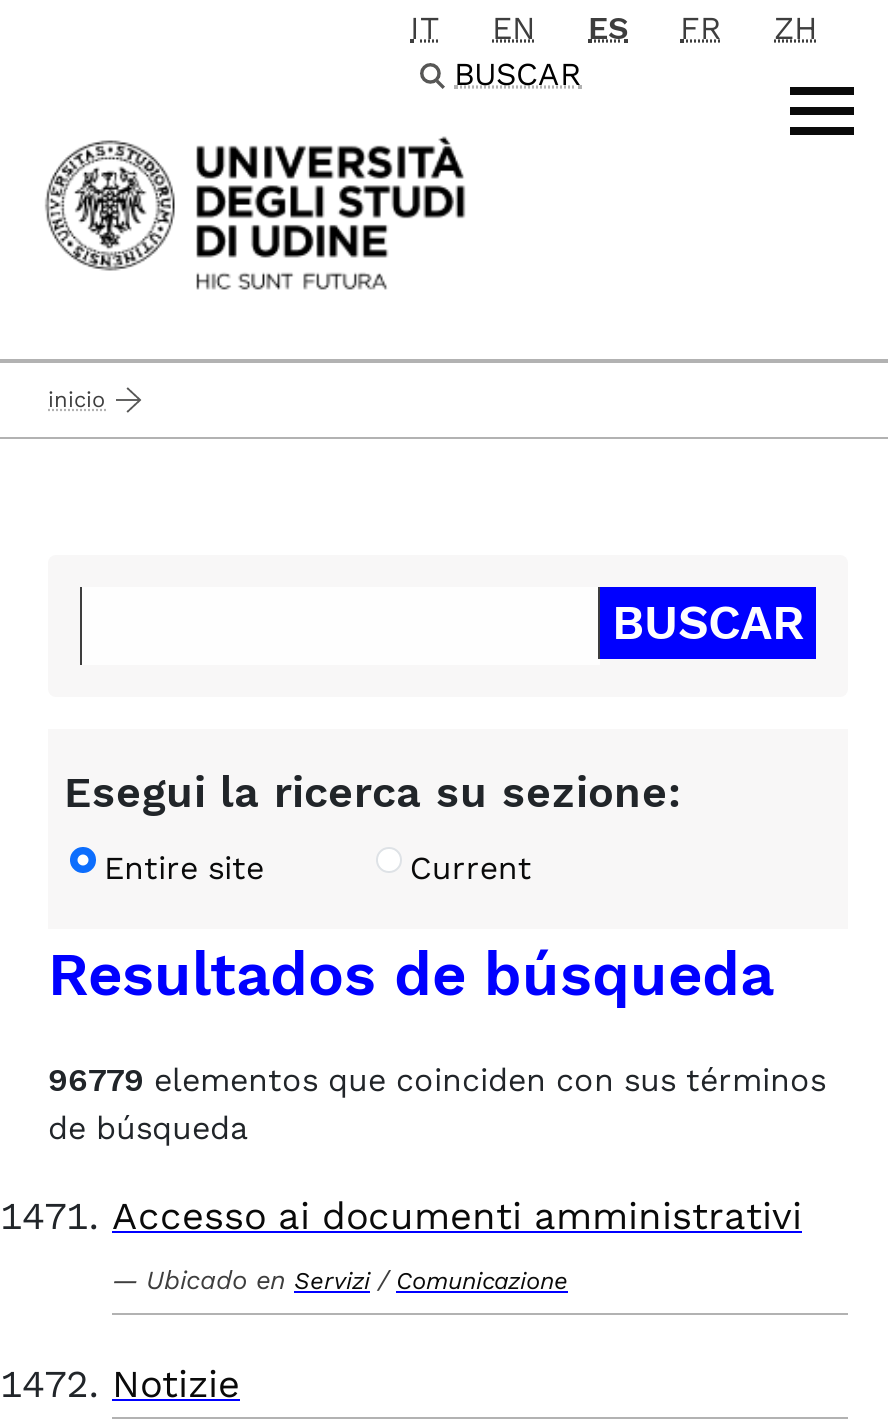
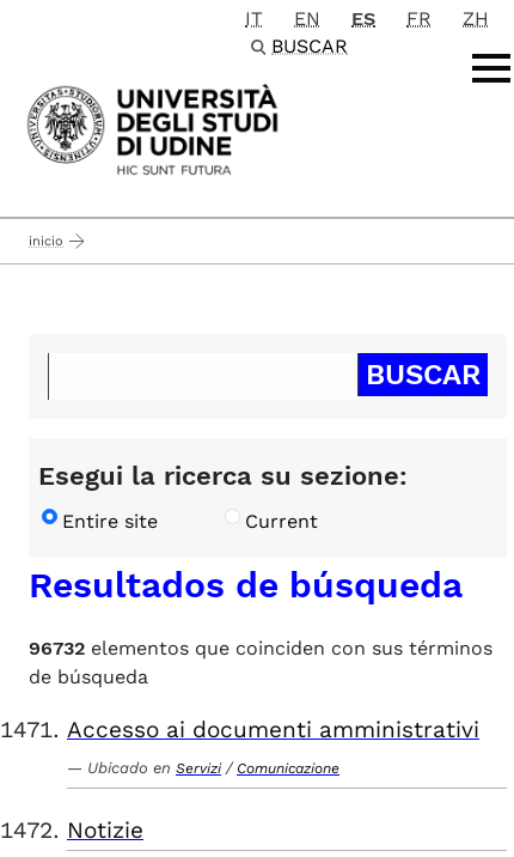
[48,1061,826,1099] 96779 elementos que coinciden con sus términos -> [29,637,492,660] 96732 elementos que coinciden con sus términos

